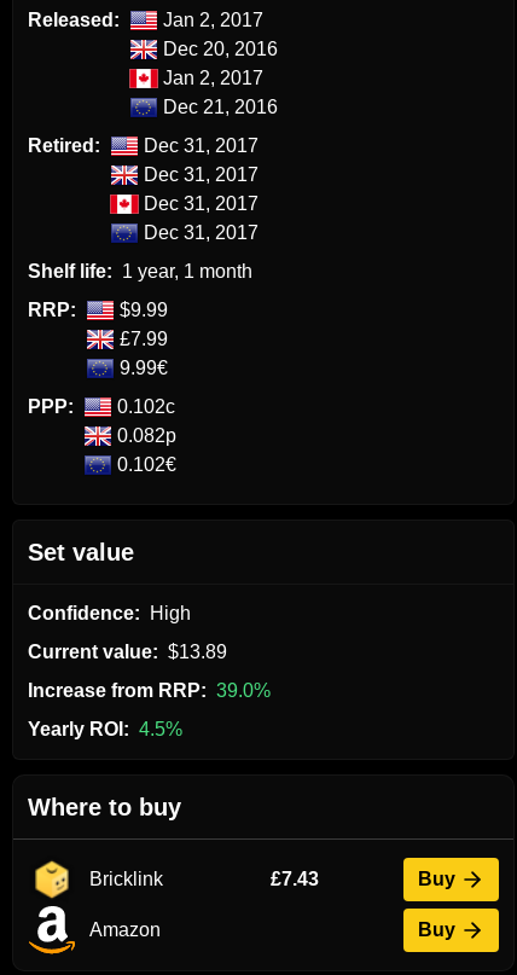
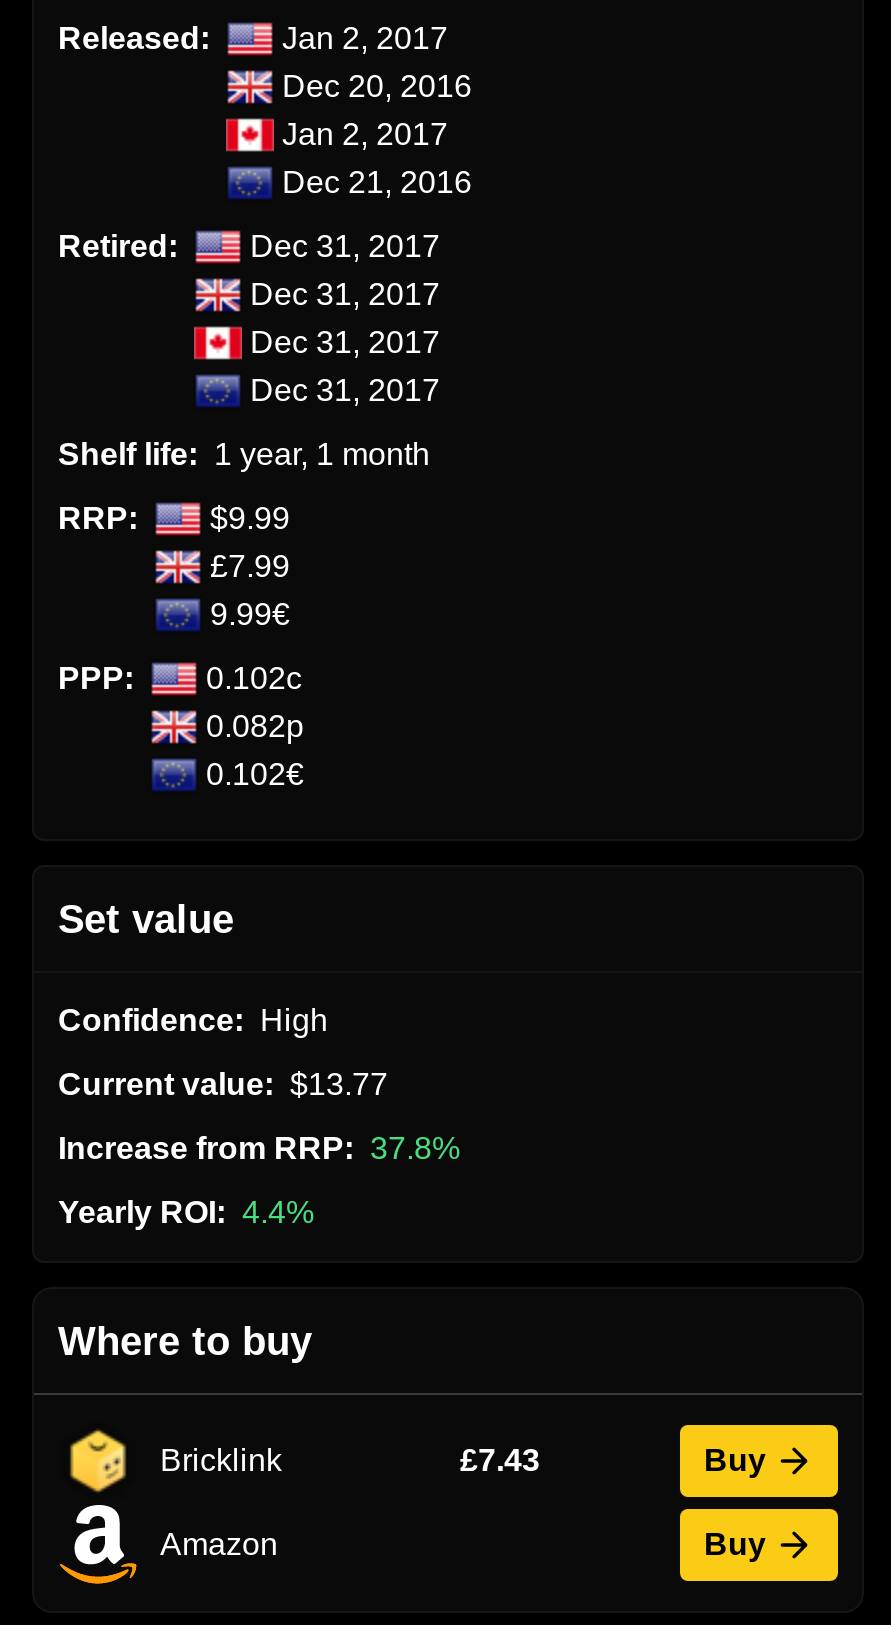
[28,642,227,663] Current value: $13.89 -> [58,1068,388,1102] Current value: $13.77
[28,681,271,701] Increase from RRP: 39.0% -> [58,1132,460,1166] Increase from RRP: 37.8%
[28,719,182,740] Yearly ROI: 4.5% -> [58,1196,314,1230] Yearly ROI: 4.4%

